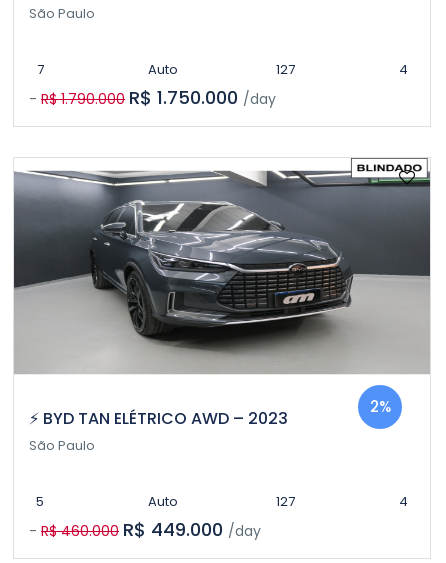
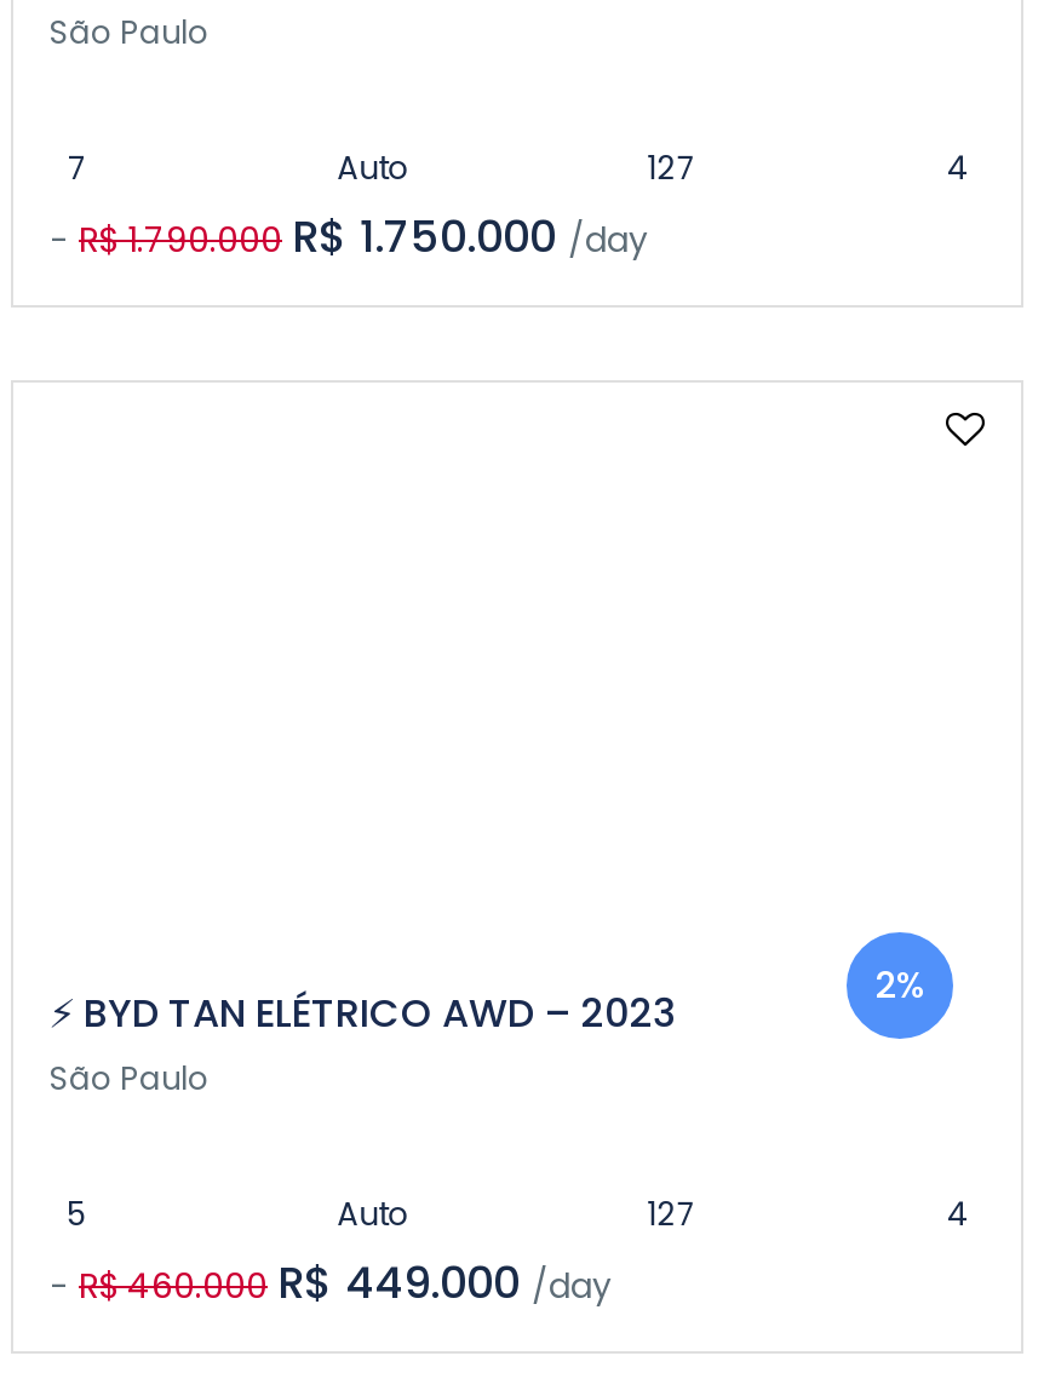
[13,157,431,375] [image] -> none

